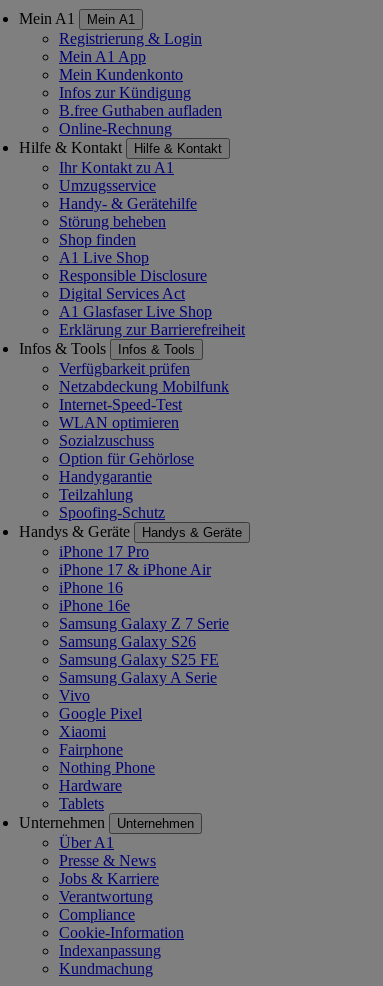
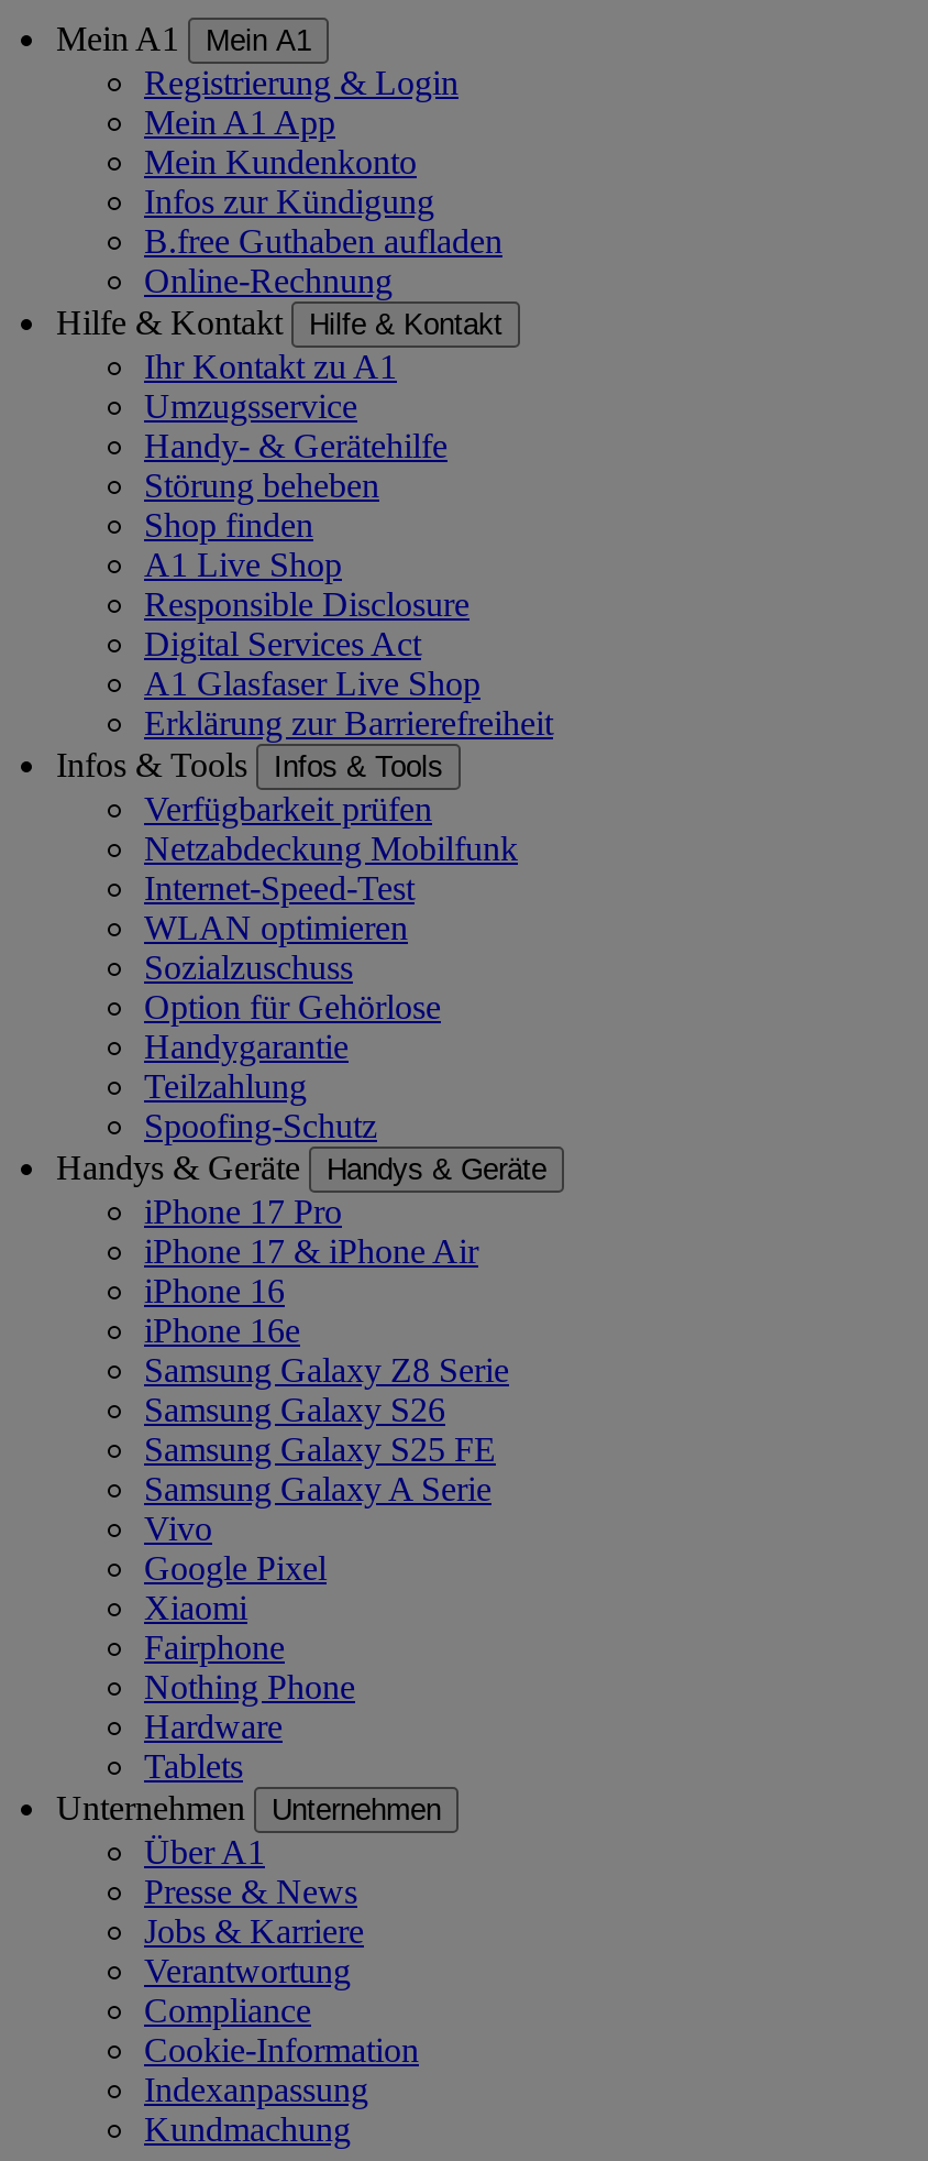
[59,615,229,632] Samsung Galaxy Z 7 Serie -> [144,1352,509,1389] Samsung Galaxy Z8 Serie

